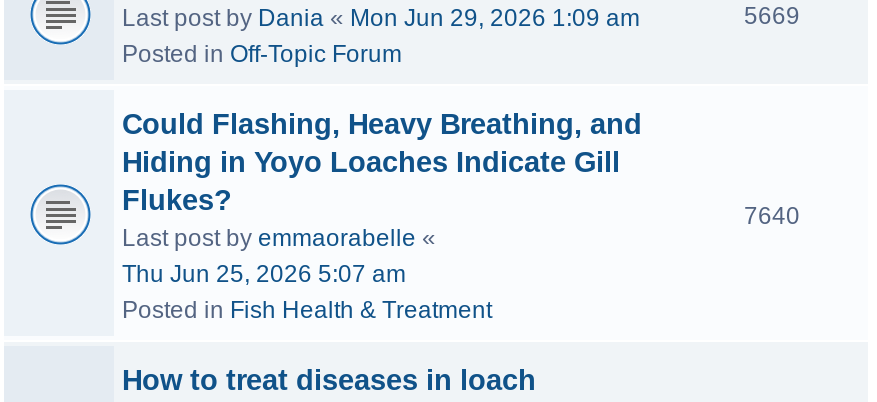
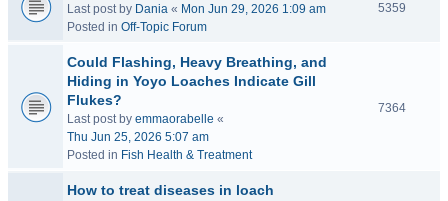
[744,2,800,30] 5669 -> [378,1,406,15] 5359
[744,202,800,230] 7640 -> [378,101,406,115] 7364

